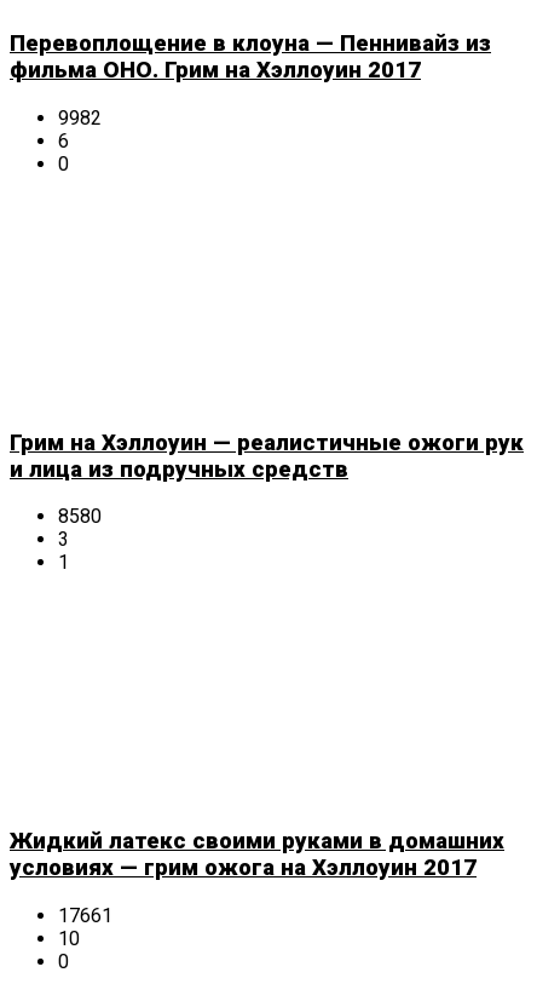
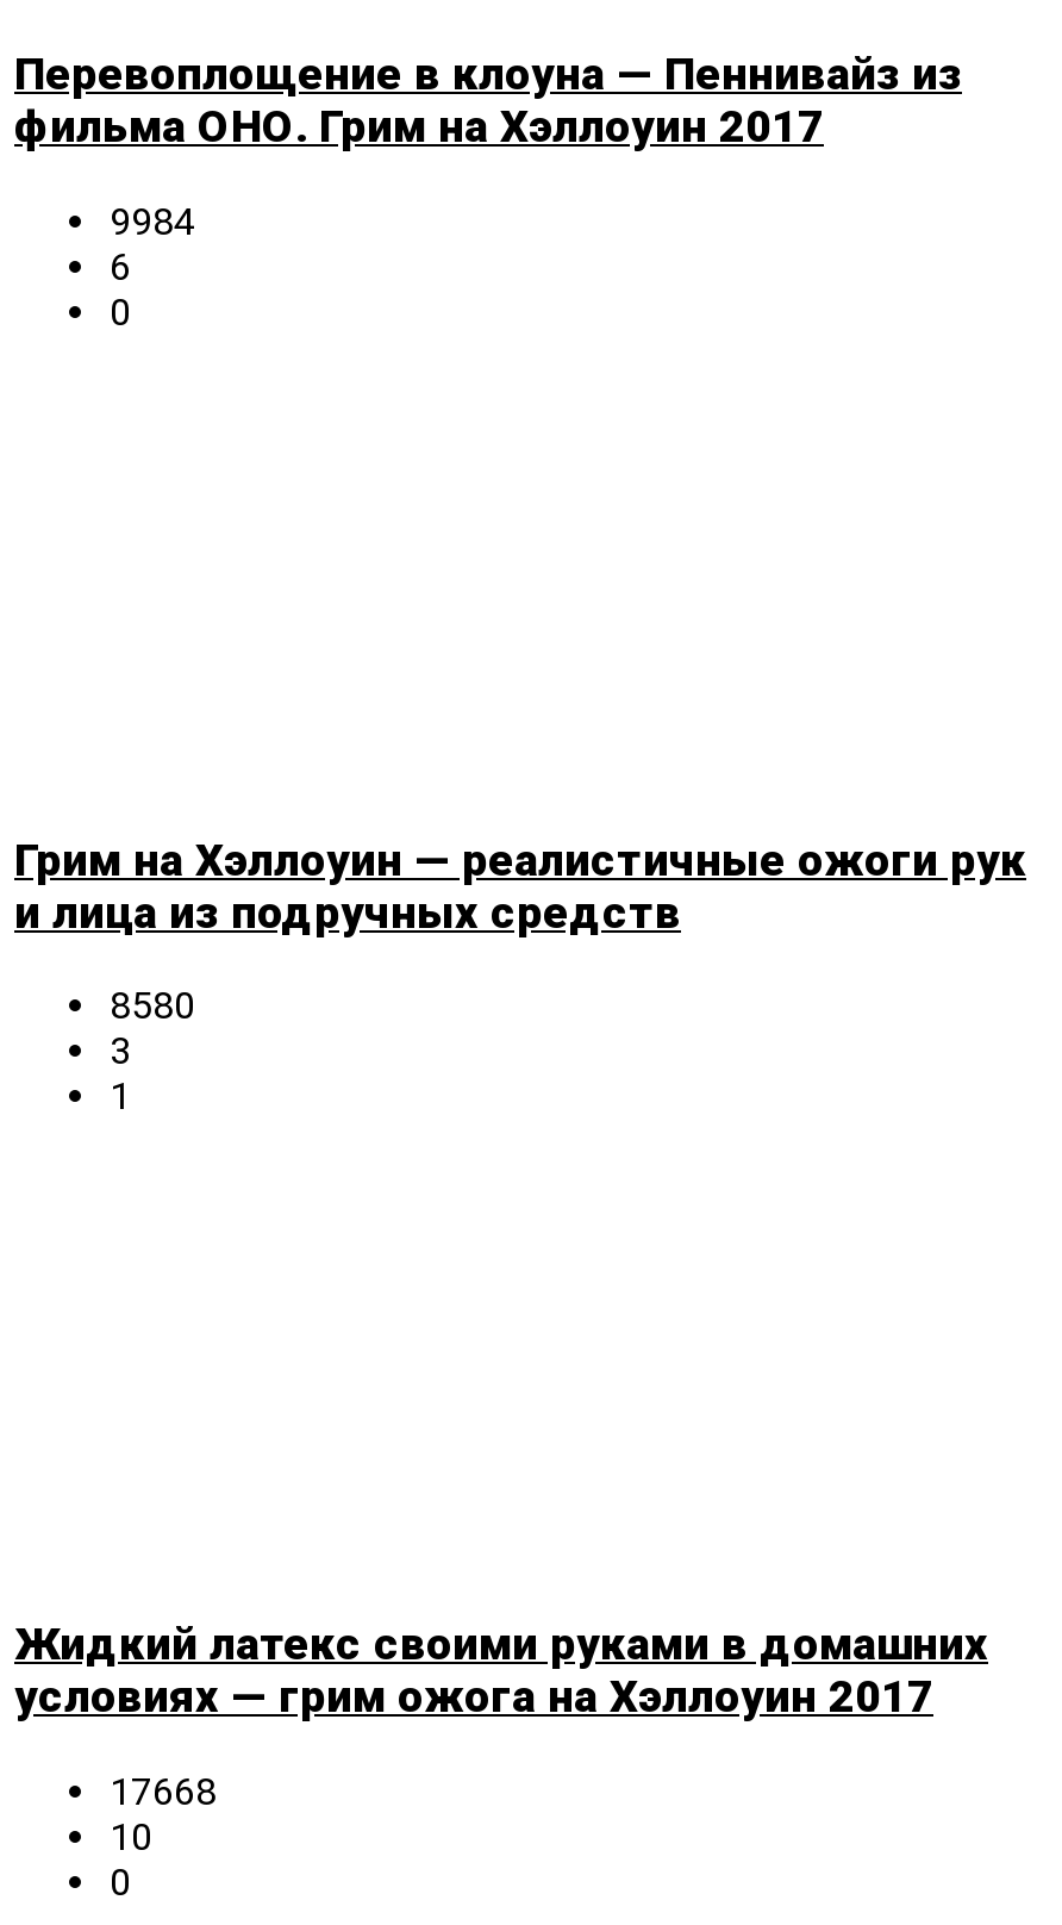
[58,106,102,129] 9982 -> [110,199,195,244] 9984
[58,904,112,927] 17661 -> [110,1768,217,1814] 17668

